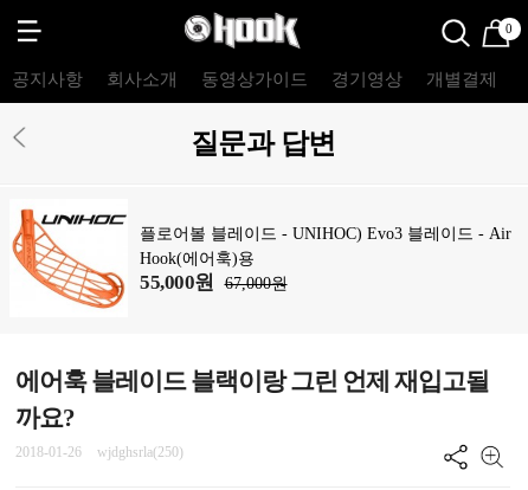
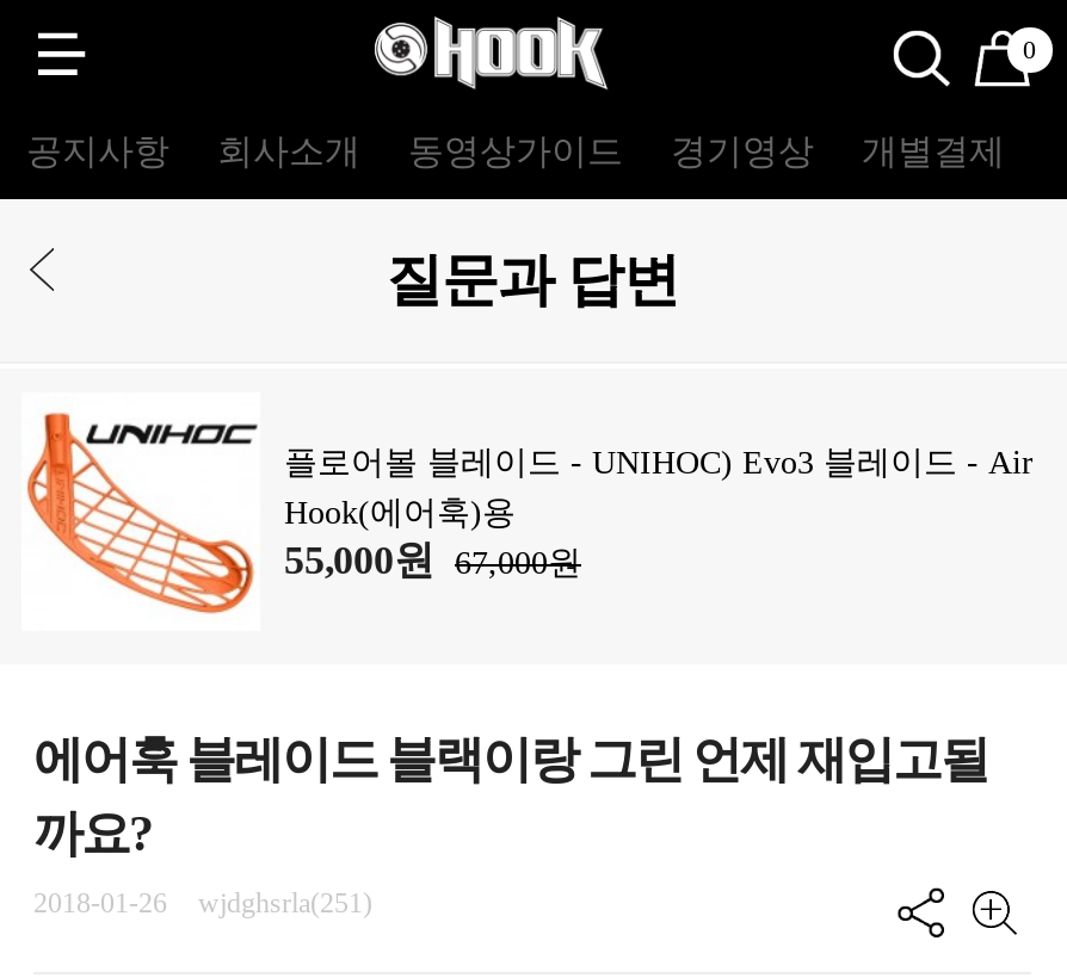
[15,444,183,460] 2018-01-26 wjdghsrla(250) -> [33,886,372,920] 2018-01-26 wjdghsrla(251)

